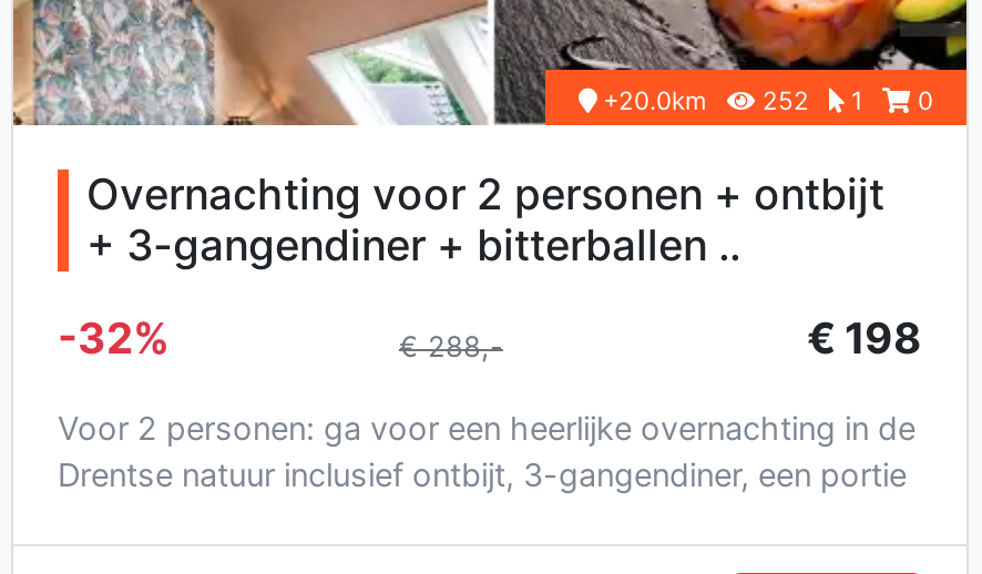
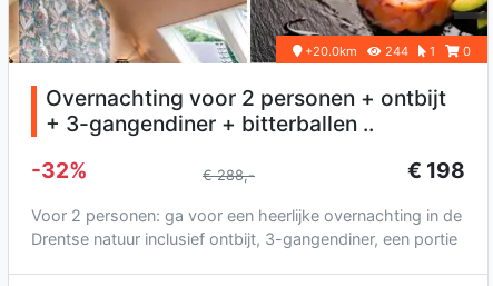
[756,86,882,117] 252 1 -> [382,43,445,59] 244 1

